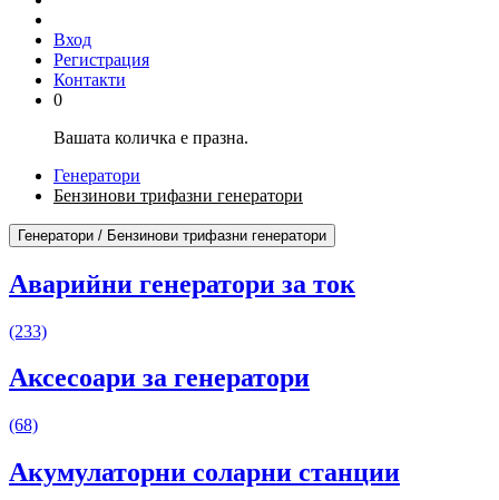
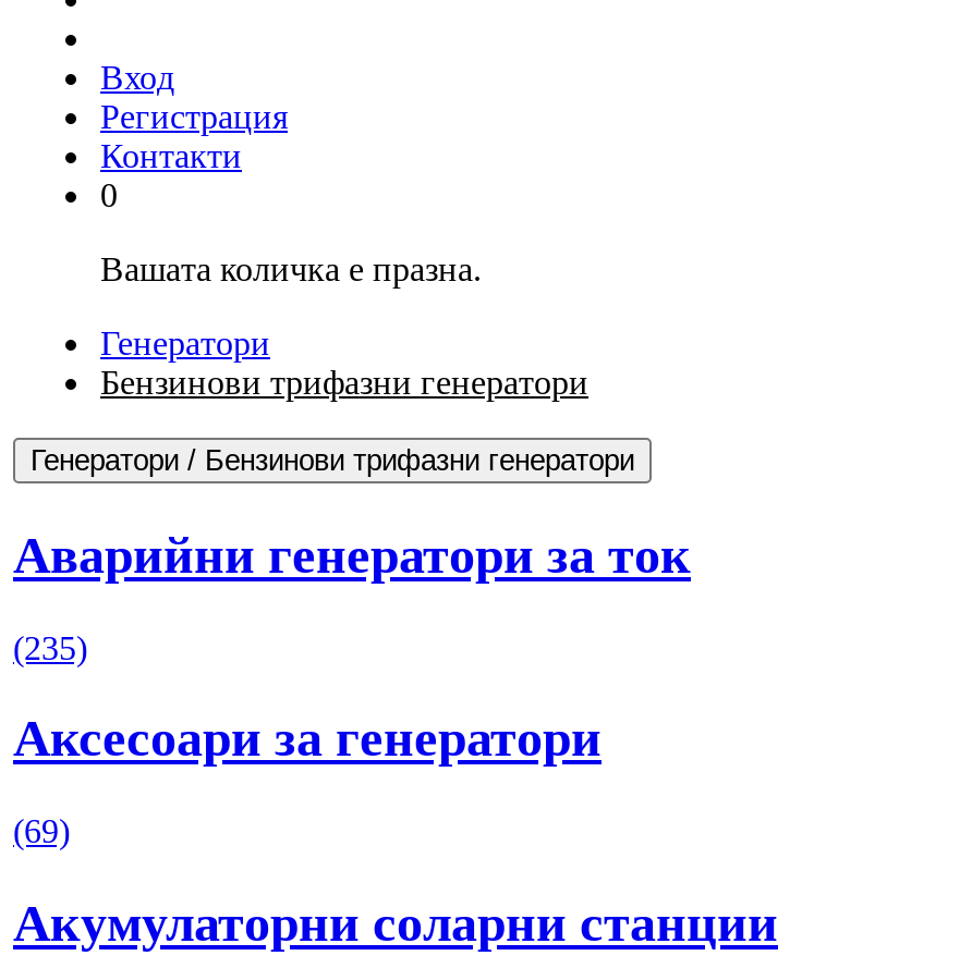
[9,321,47,340] (233) -> [13,628,87,666] (235)
[9,416,38,435] (68) -> [13,813,70,850] (69)

